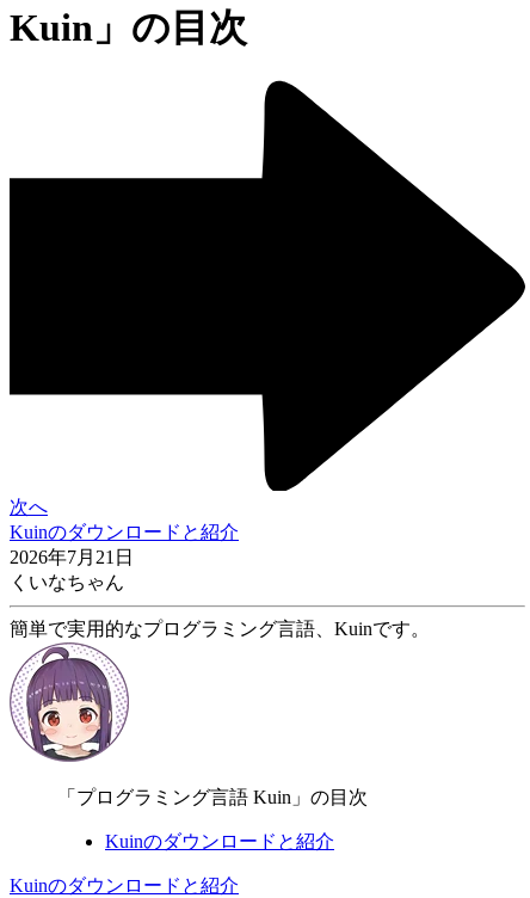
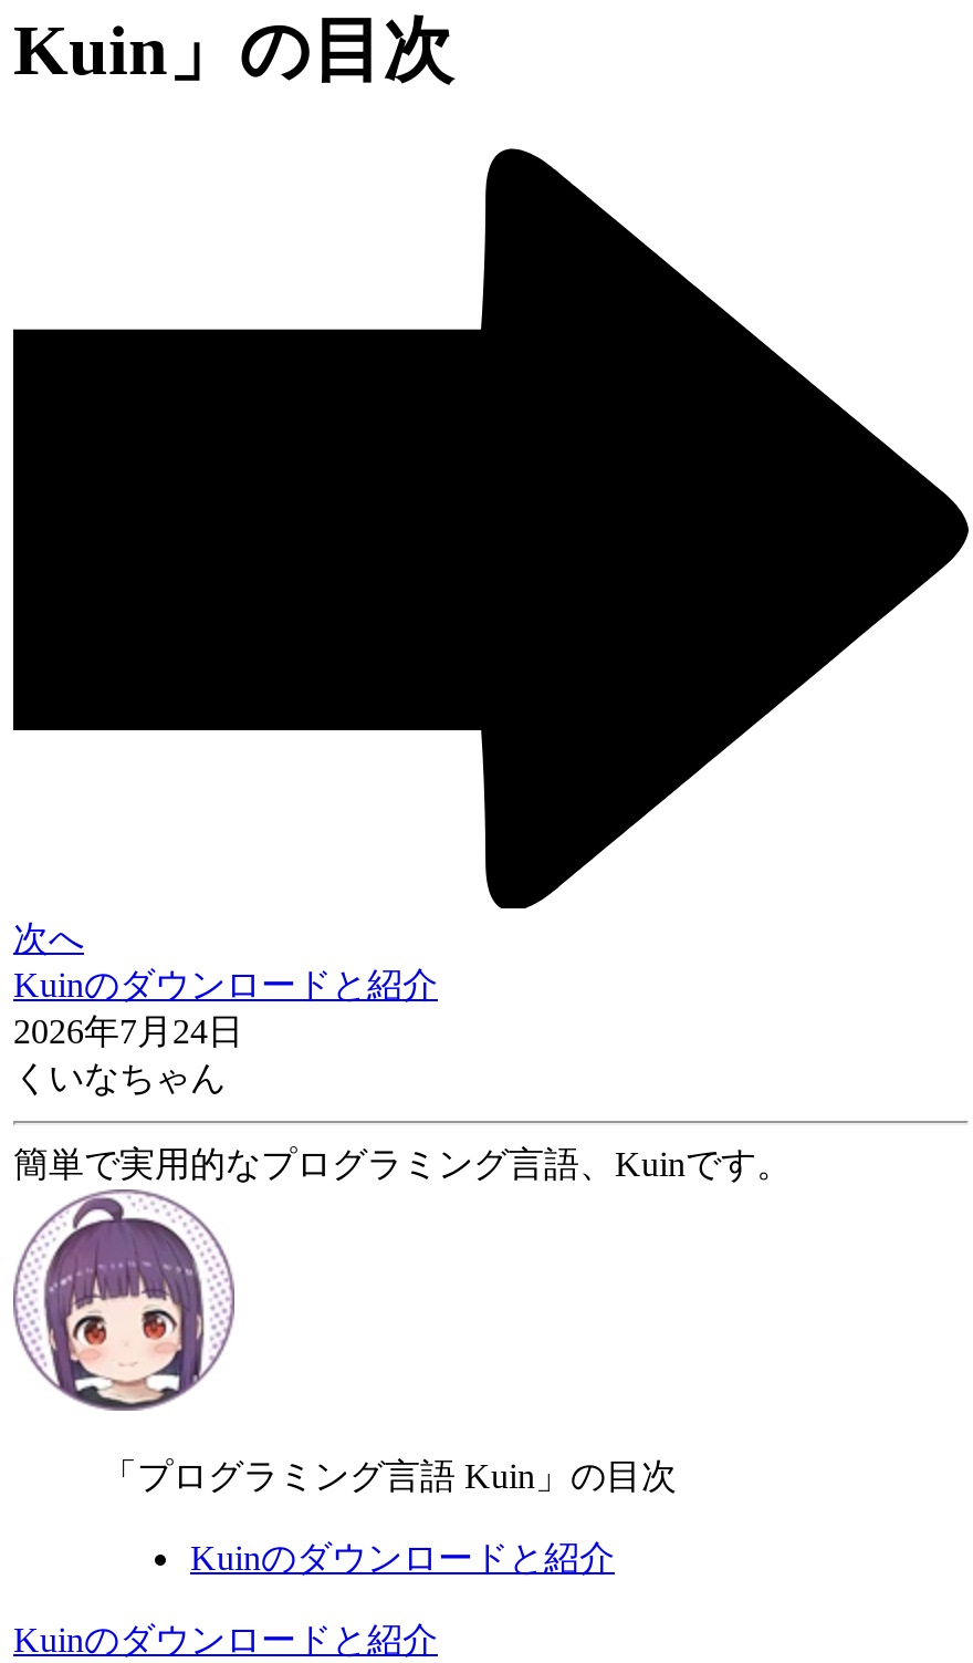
[10,547,134,568] 2026年7月21日 -> [13,1013,243,1051] 2026年7月24日

